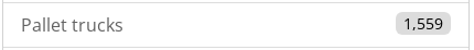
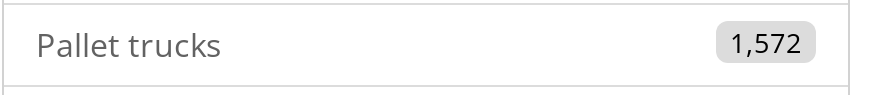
[403,13,443,33] 1,559 -> [730,22,802,60] 1,572

